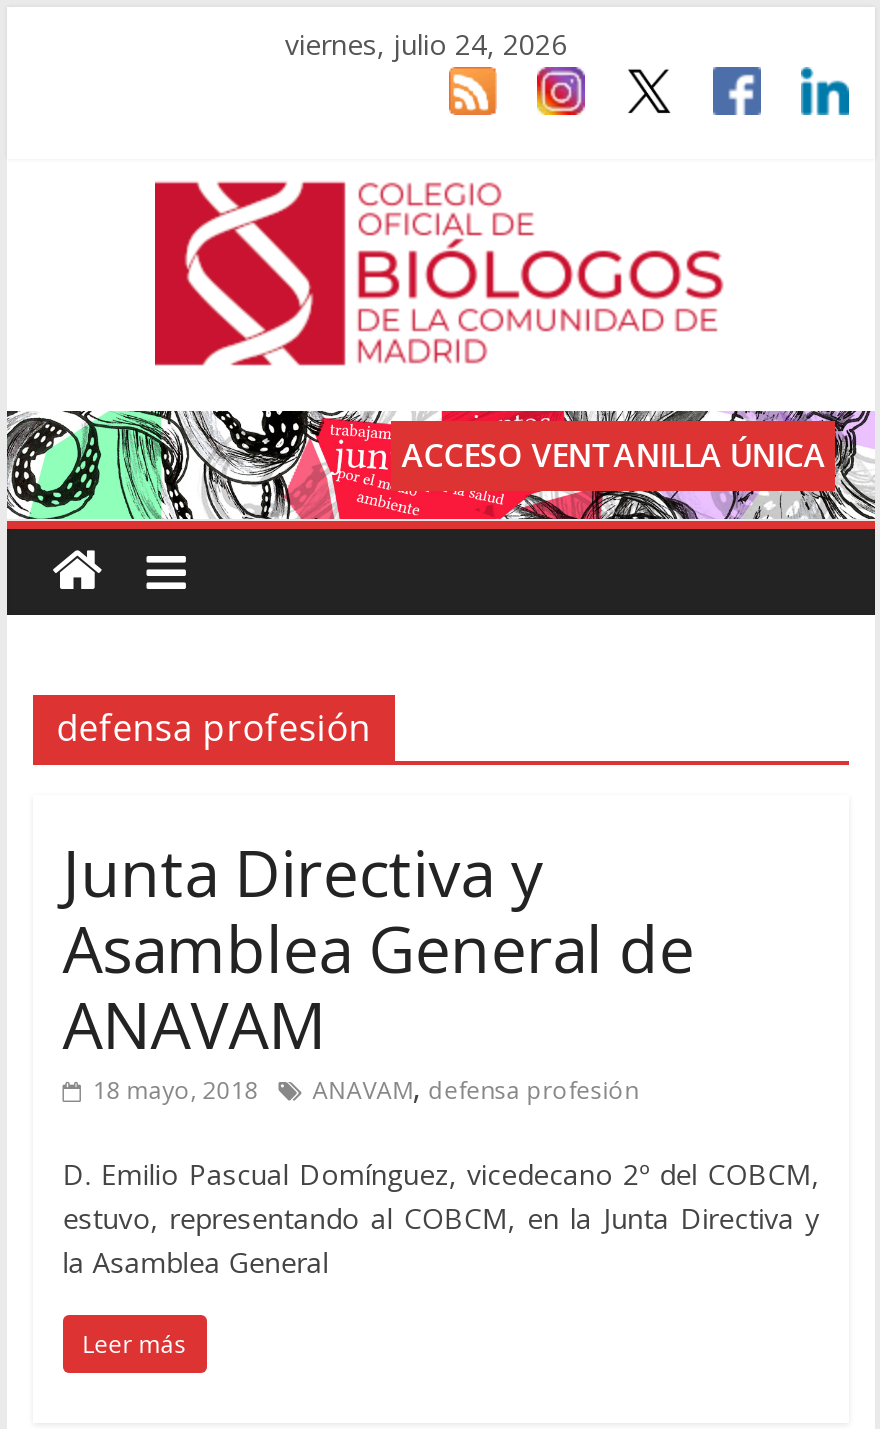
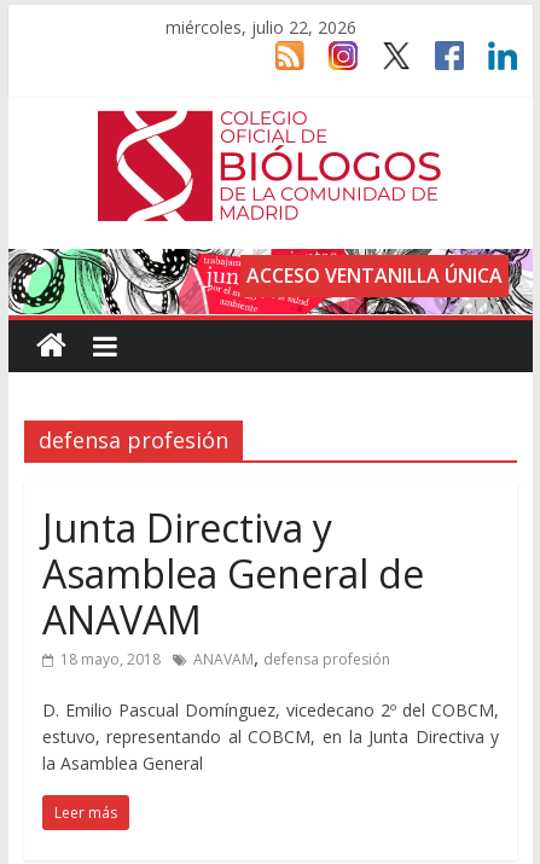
[285,25,567,63] viernes, julio 24, 2026 -> [166,16,357,39] miércoles, julio 22, 2026

